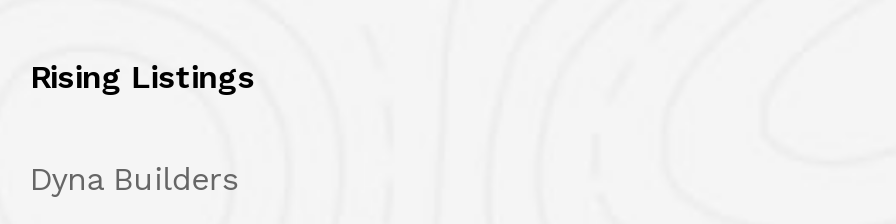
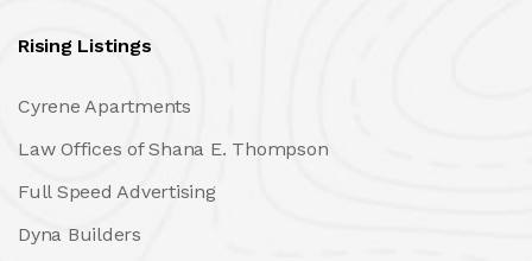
none -> [18,94,328,202] Cyrene Apartments | Law Offices of Shana E. Thompson | Full Speed Advertising

